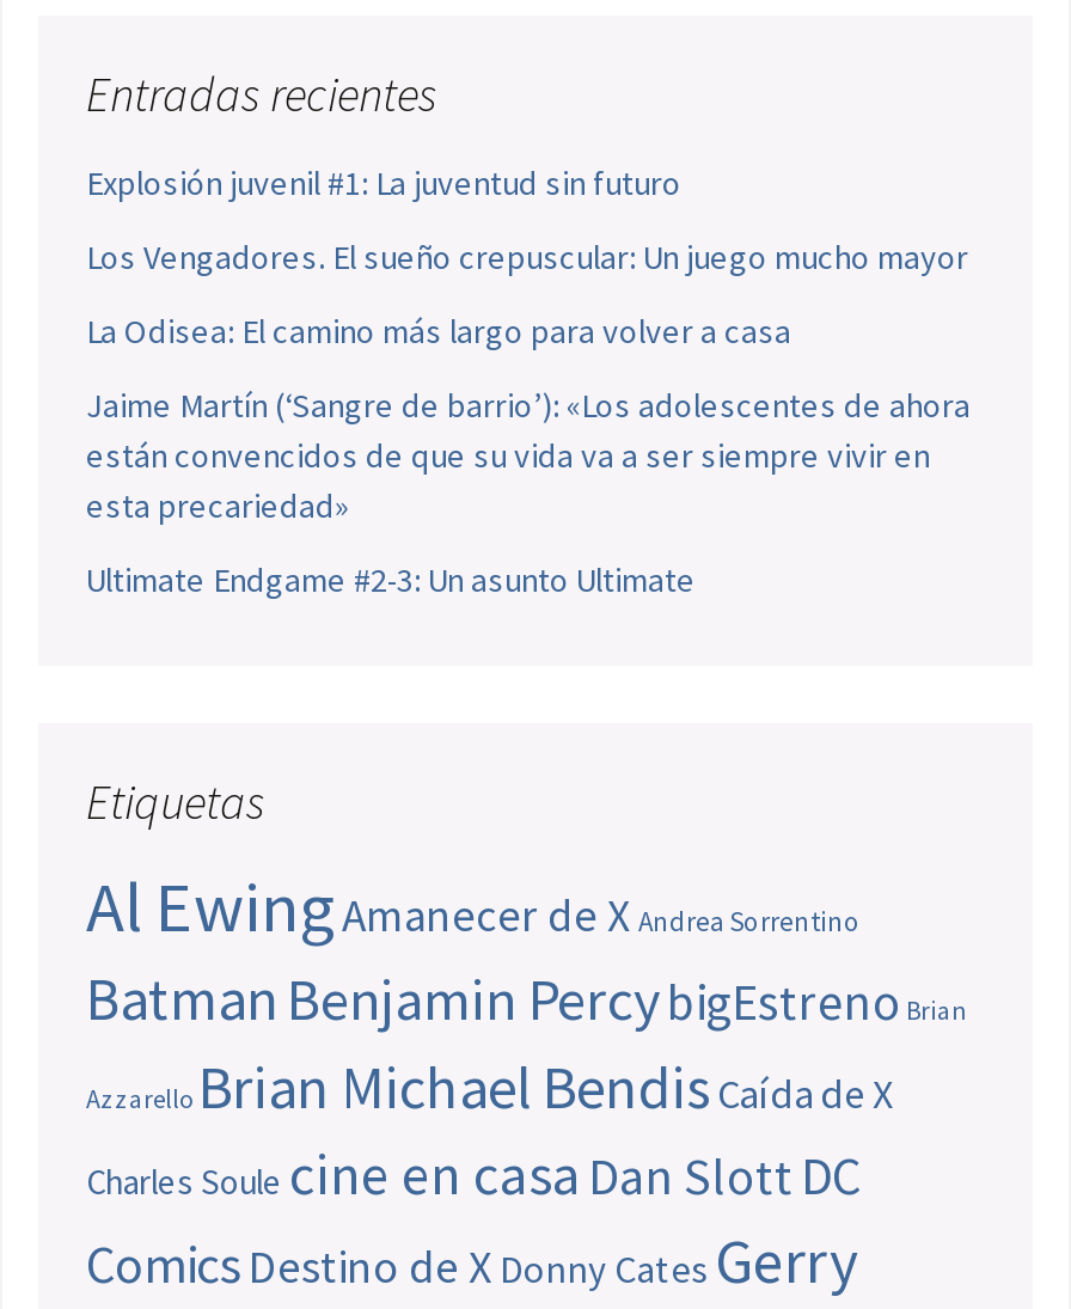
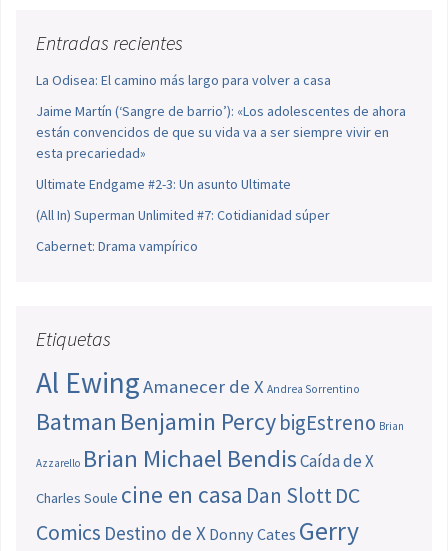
[86,161,968,278] Explosión juvenil #1: La juventud sin futuro | Los Vengadores. El sueño crepuscular: Un juego mucho mayor -> none
moved [86,309,971,601] -> [36,71,406,193]: La Odisea: El camino más largo para volver a casa | Jaime Martín (‘Sangre de barrio’): «Los adolescentes de ahora | están convencidos de que su vida va a ser siempre vivir en | esta precariedad» | Ultimate Endgame #2-3: Un asunto Ultimate
none -> [36,206,330,255] (All In) Superman Unlimited #7: Cotidianidad súper | Cabernet: Drama vampírico

